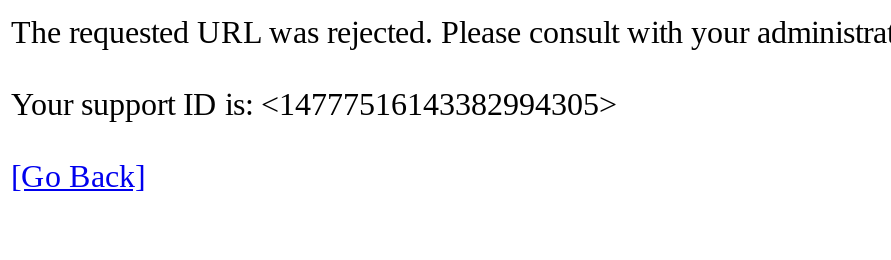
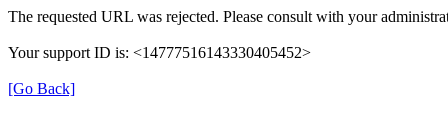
[11,87,617,121] Your support ID is: <14777516143382994305> -> [8,44,311,61] Your support ID is: <14777516143330405452>

